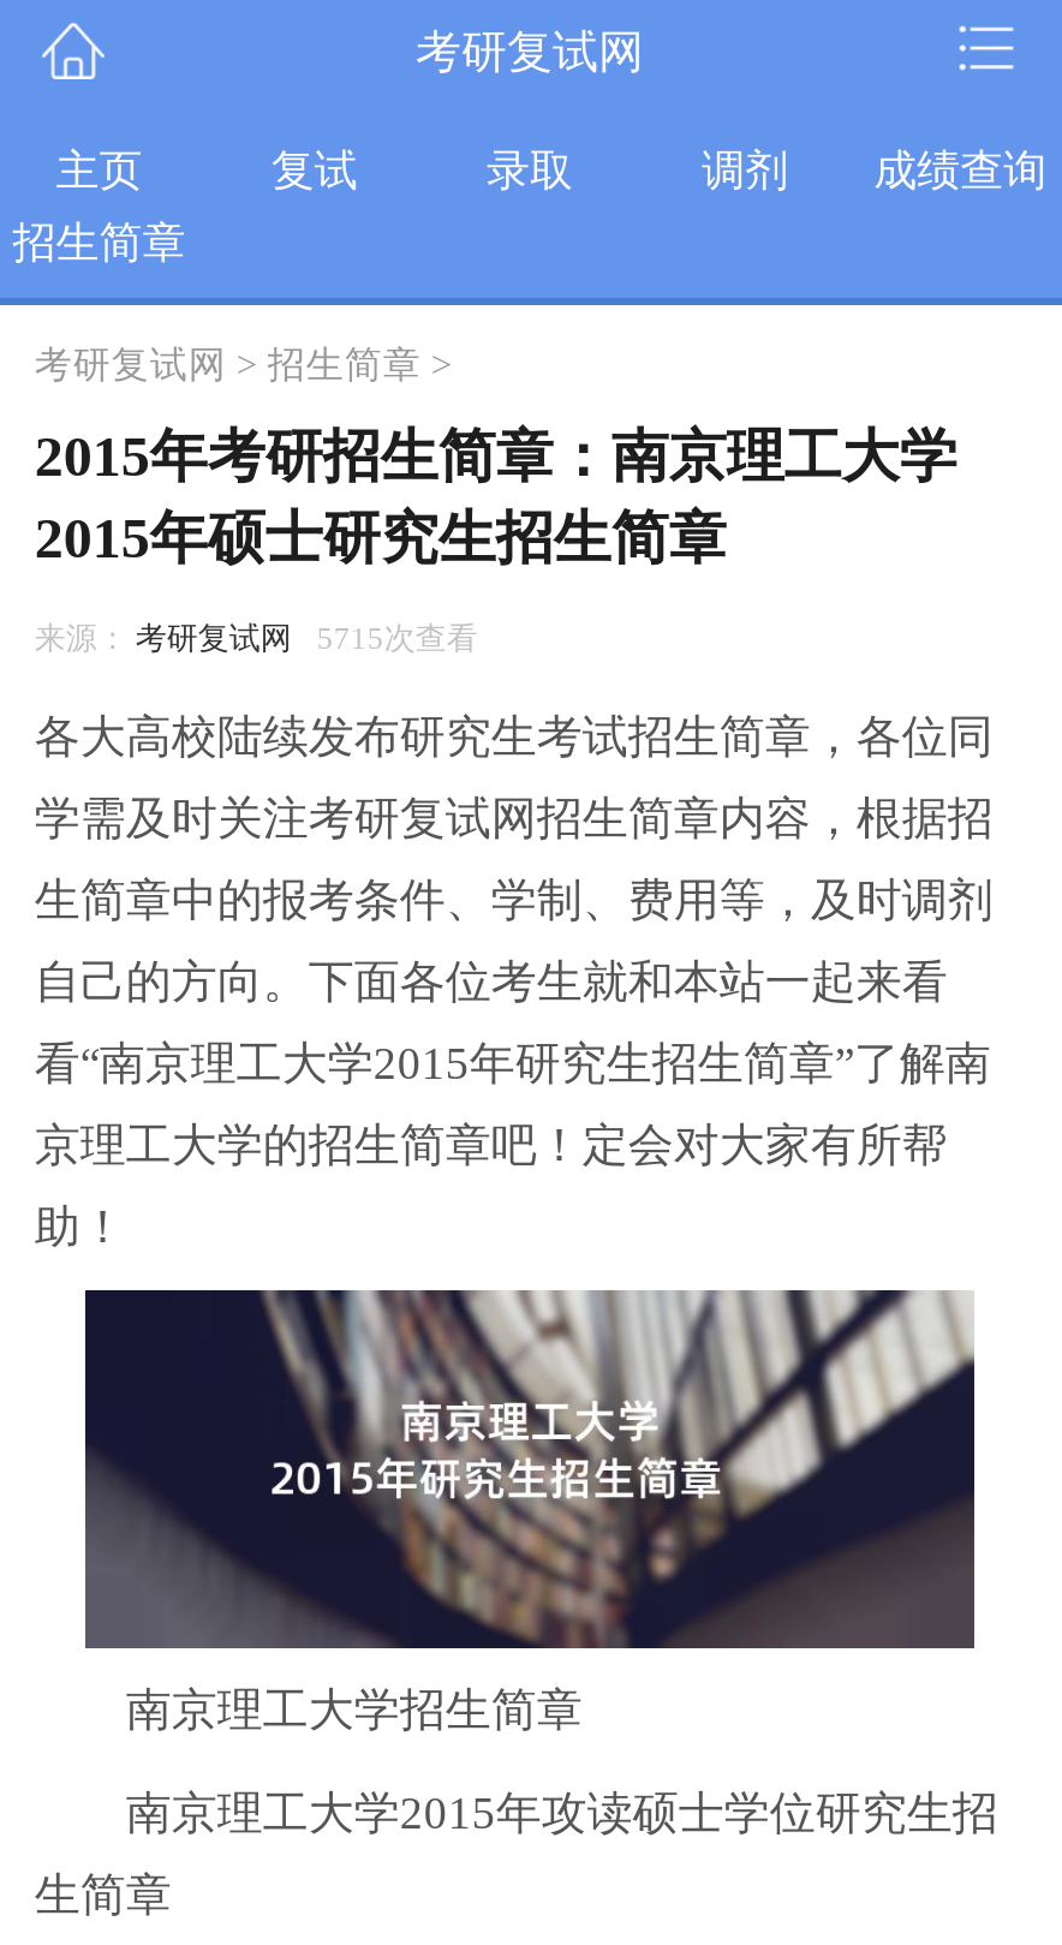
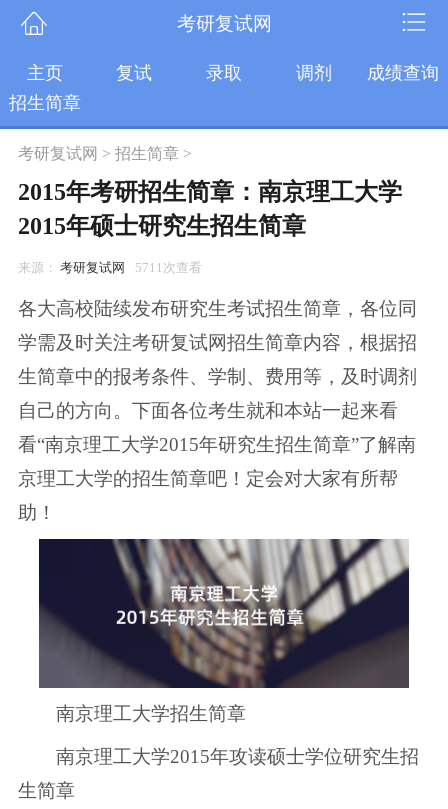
[317,619,478,655] 5715次查看 -> [135,260,202,275] 5711次查看

